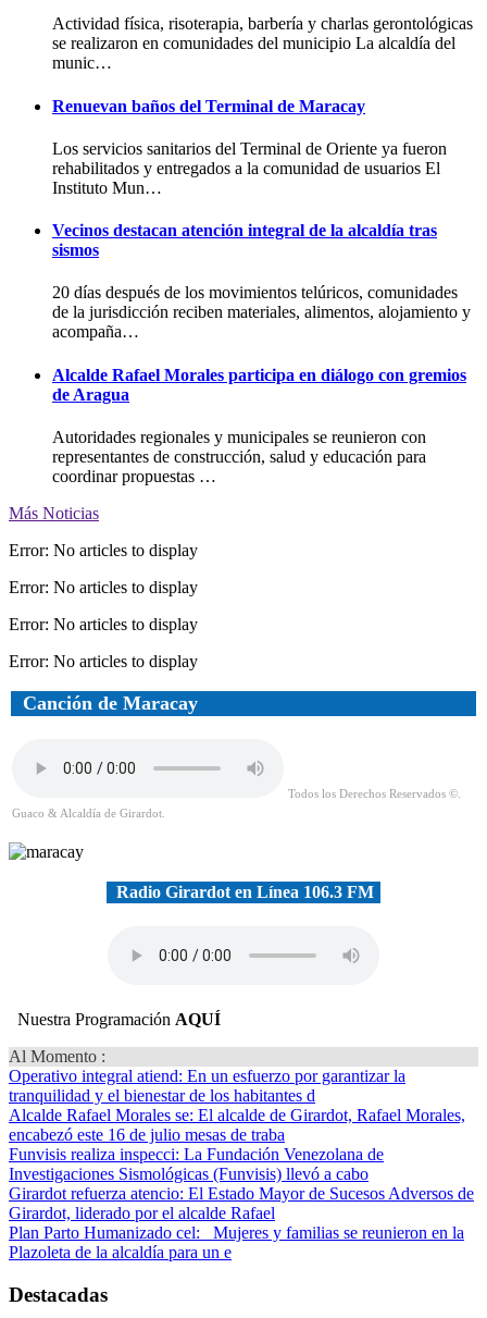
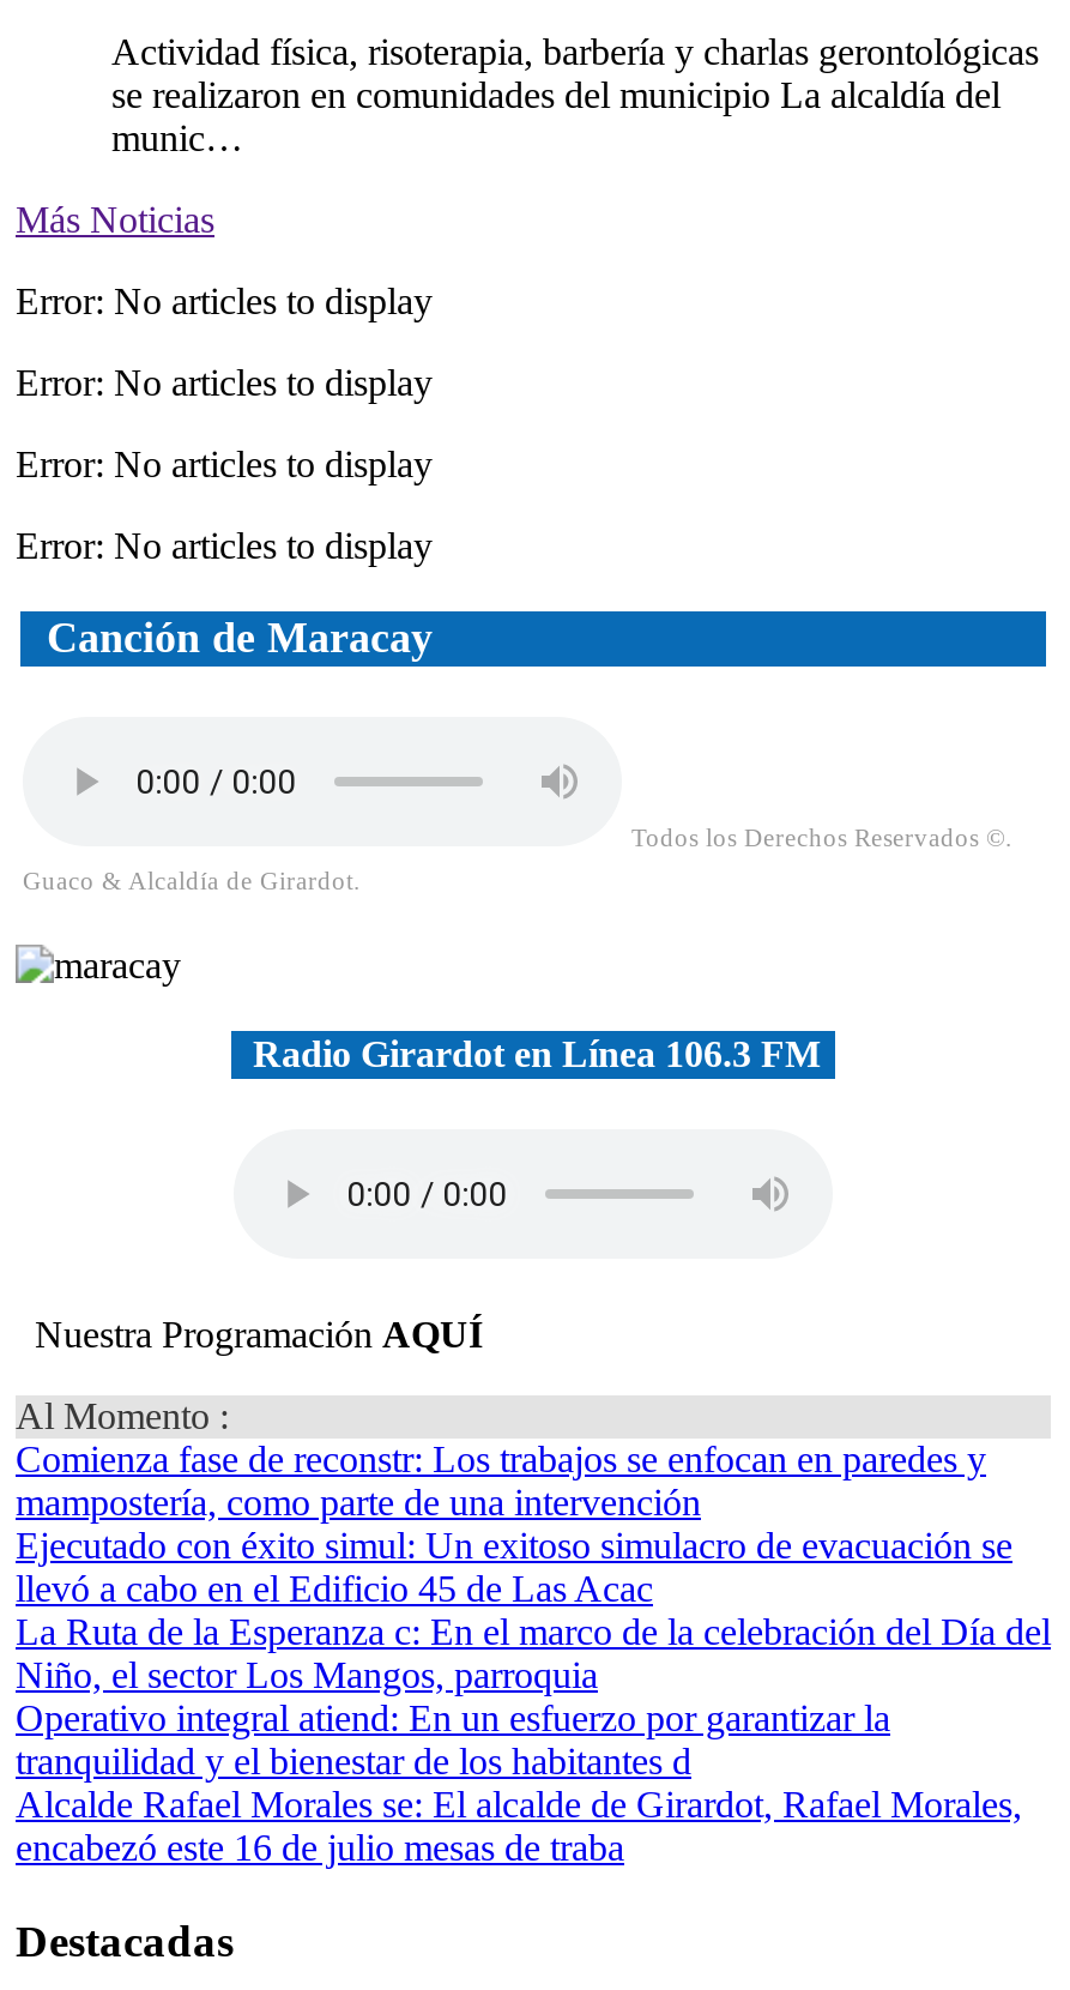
[52,96,471,485] Renuevan baños del Terminal de Maracay | Los servicios sanitarios del Terminal de Oriente ya fueron | rehabilitados y entregados a la comunidad de usuarios El | Instituto Mun… | Vecinos destacan atención integral de la alcaldía tras | sismos | 20 días después de los movimientos telúricos, comunidades | de la jurisdicción reciben materiales, alimentos, alojamiento y | acompaña… | Alcalde Rafael Morales participa en diálogo con gremios | de Aragua | Autoridades regionales y municipales se reunieron con | representantes de construcción, salud y educación para | coordinar propuestas … -> none
none -> [16,1438,1051,1695] Comienza fase de reconstr: Los trabajos se enfocan en paredes y | mampostería, como parte de una intervención | Ejecutado con éxito simul: Un exitoso simulacro de evacuación se | llevó a cabo en el Edificio 45 de Las Acac | La Ruta de la Esperanza c: En el marco de la celebración del Día del | Niño, el sector Los Mangos, parroquia
[9,1145,474,1261] Funvisis realiza inspecci: La Fundación Venezolana de | Investigaciones Sismológicas (Funvisis) llevó a cabo | Girardot refuerza atencio: El Estado Mayor de Sucesos Adversos de | Girardot, liderado por el alcalde Rafael | Plan Parto Humanizado cel: Mujeres y familias se reunieron en la | Plazoleta de la alcaldía para un e -> none

